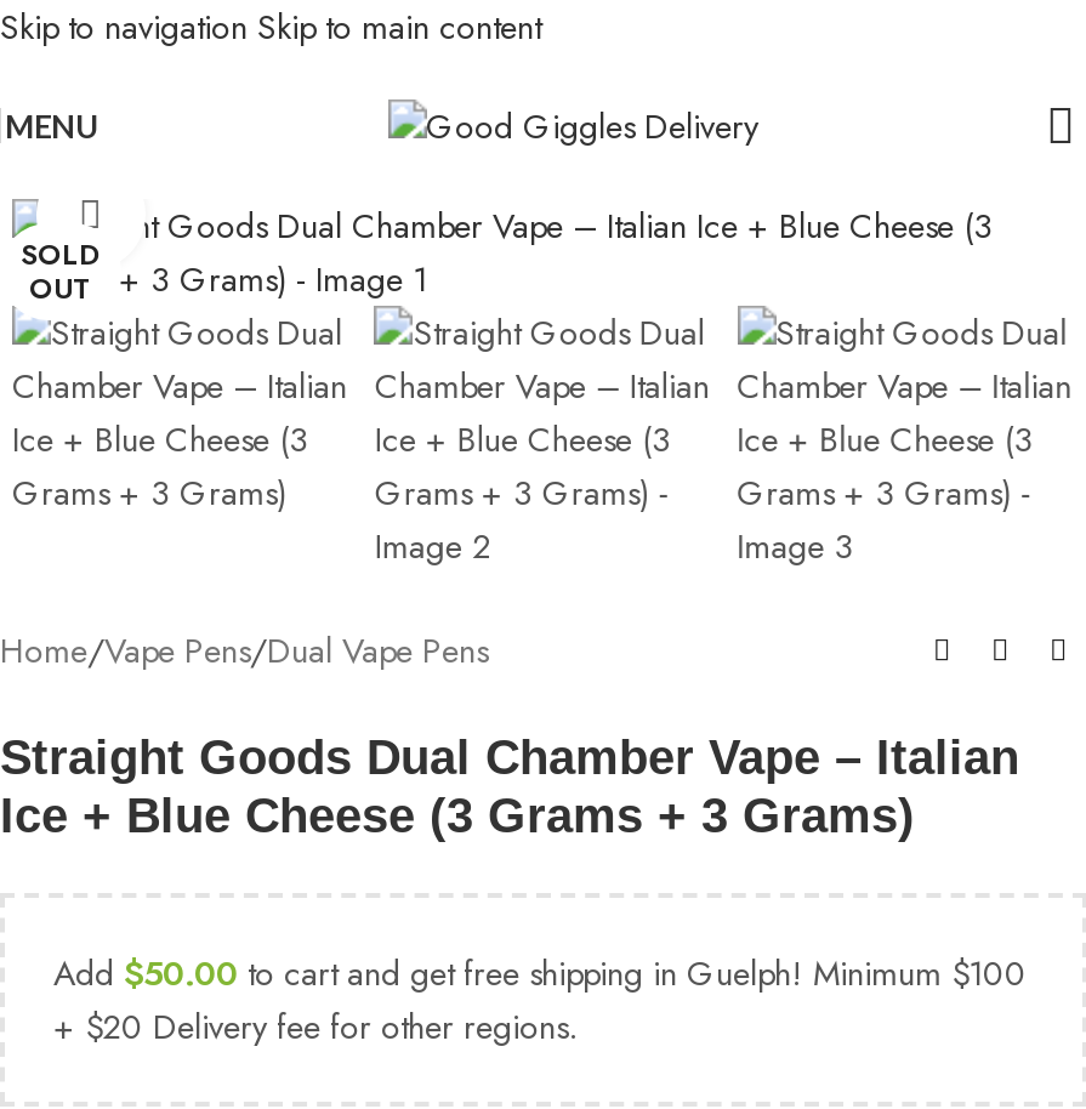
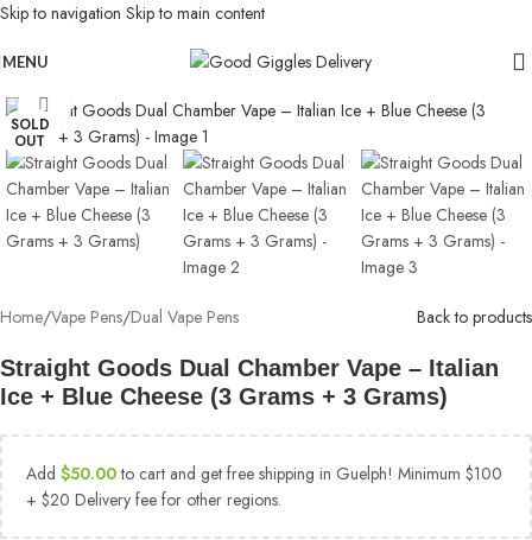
none -> [417,305,532,329] Back to products

